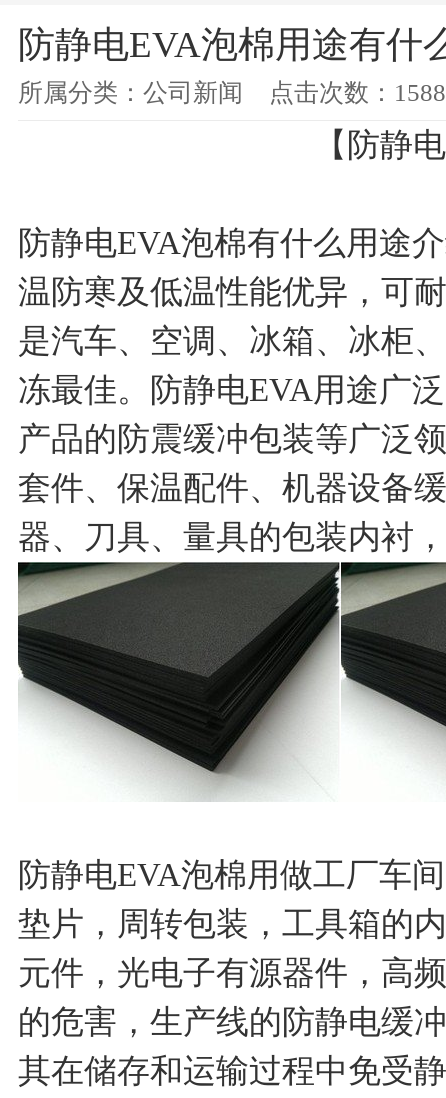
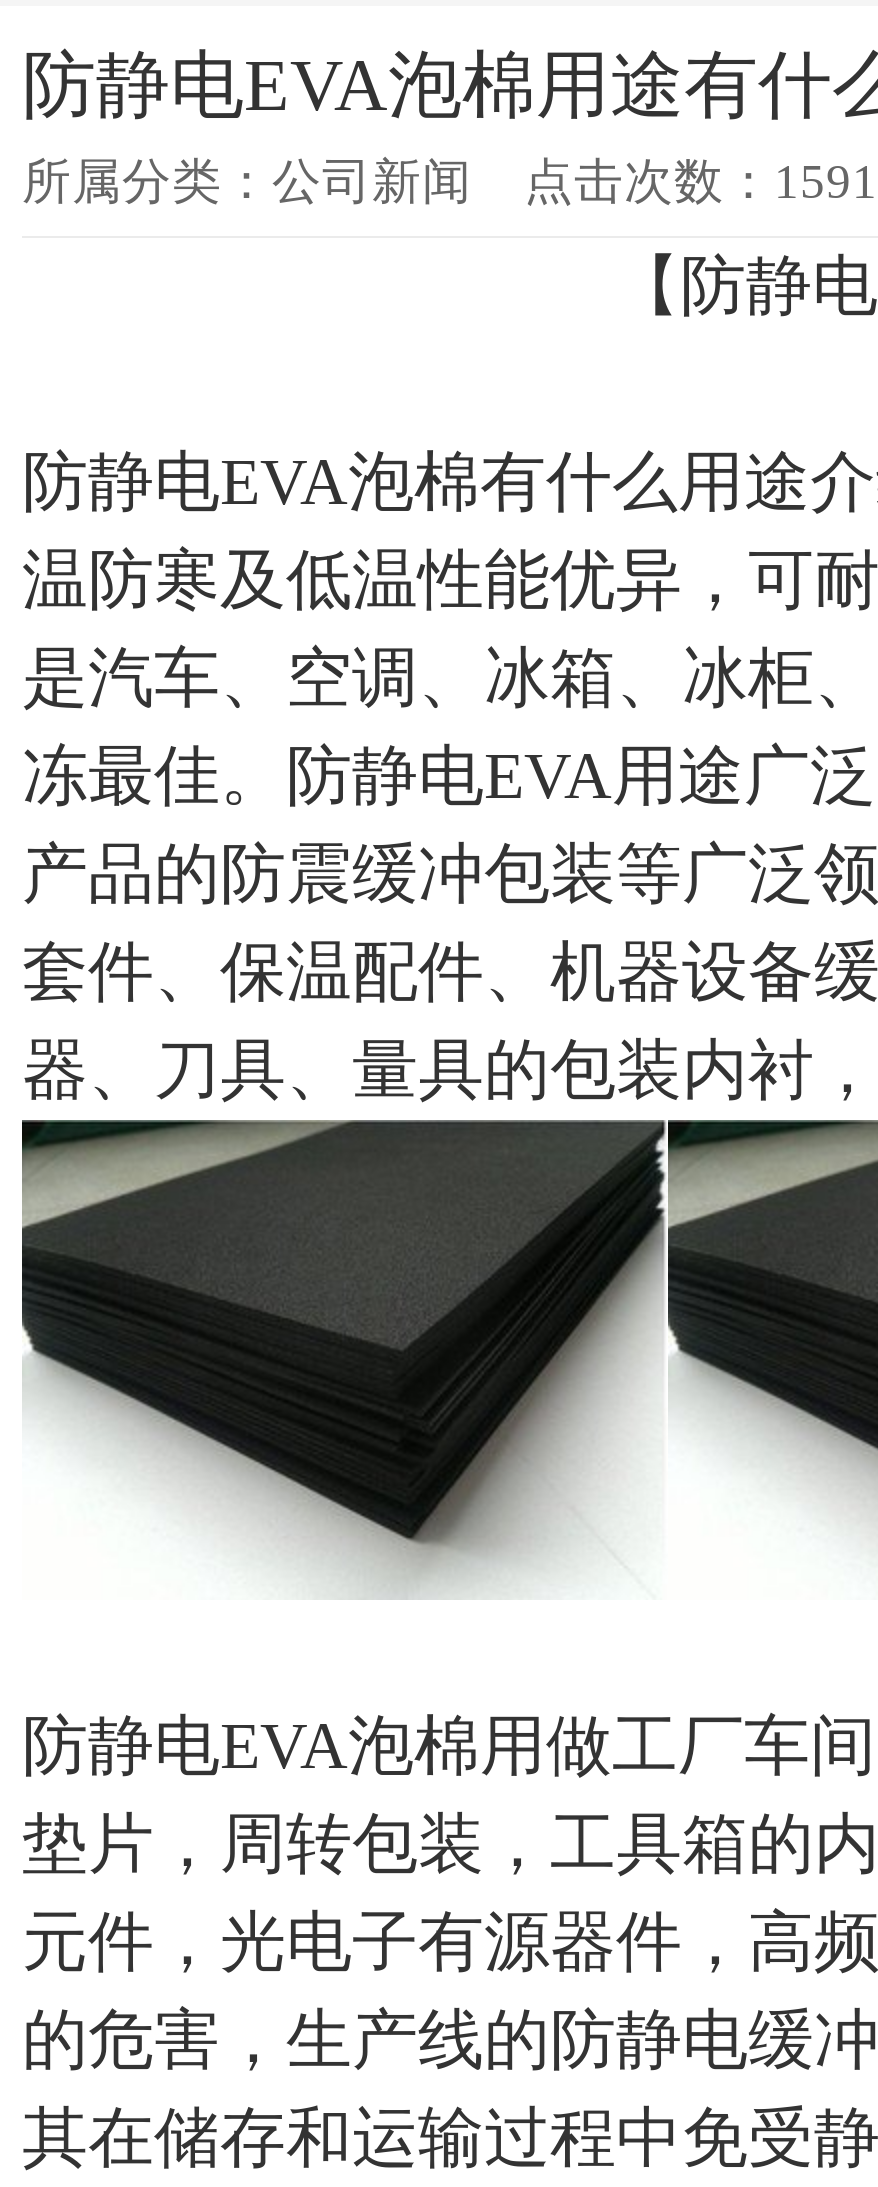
[18,79,446,106] 所属分类：公司新闻 点击次数：1588 -> [22,154,878,208] 所属分类：公司新闻 点击次数：1591

